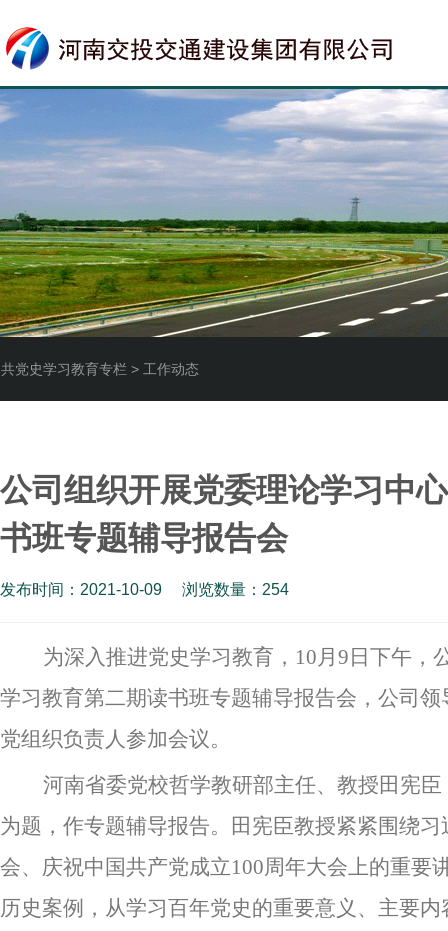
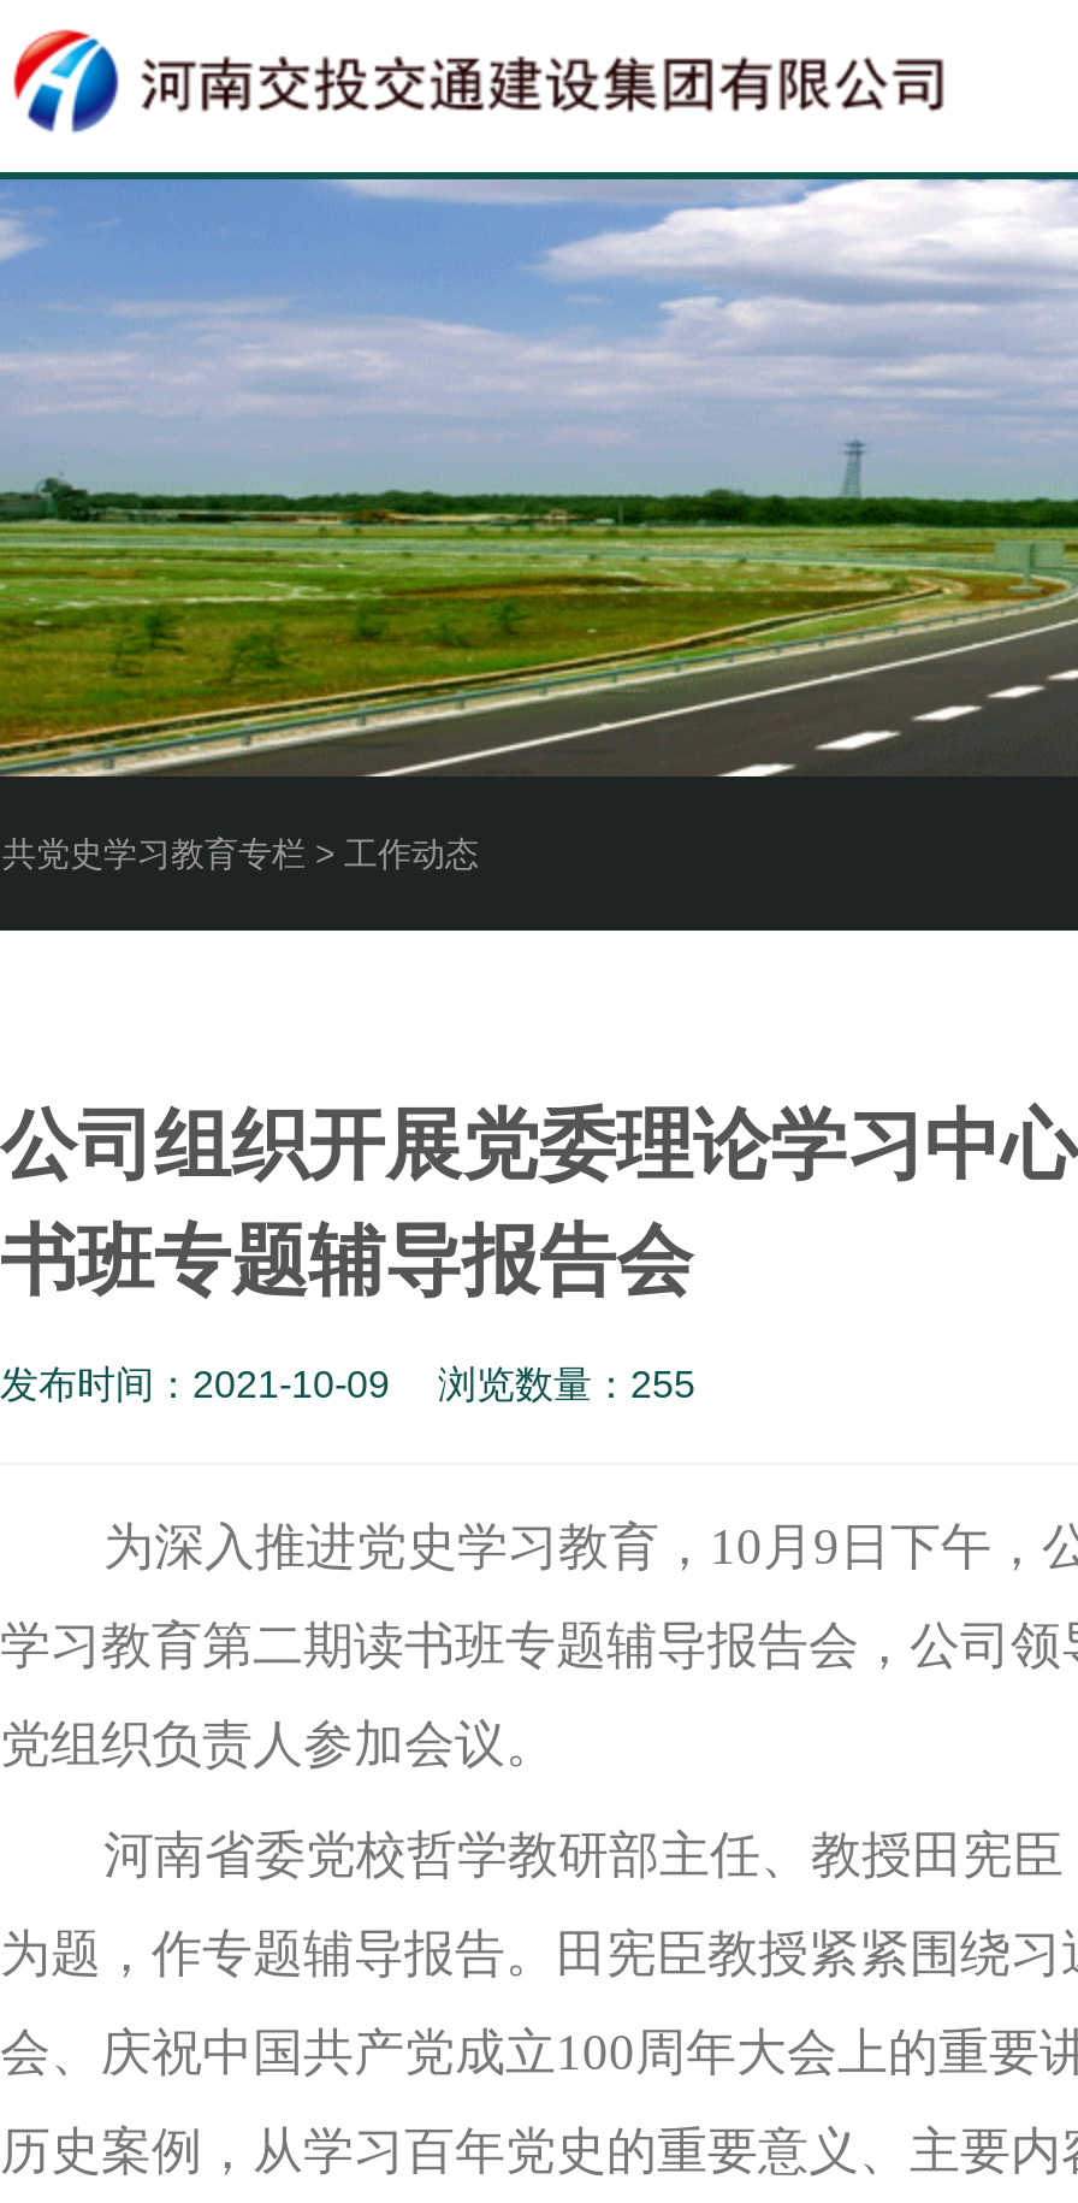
[0,581,289,598] 发布时间：2021-10-09 浏览数量：254 -> [0,1364,695,1405] 发布时间：2021-10-09 浏览数量：255

